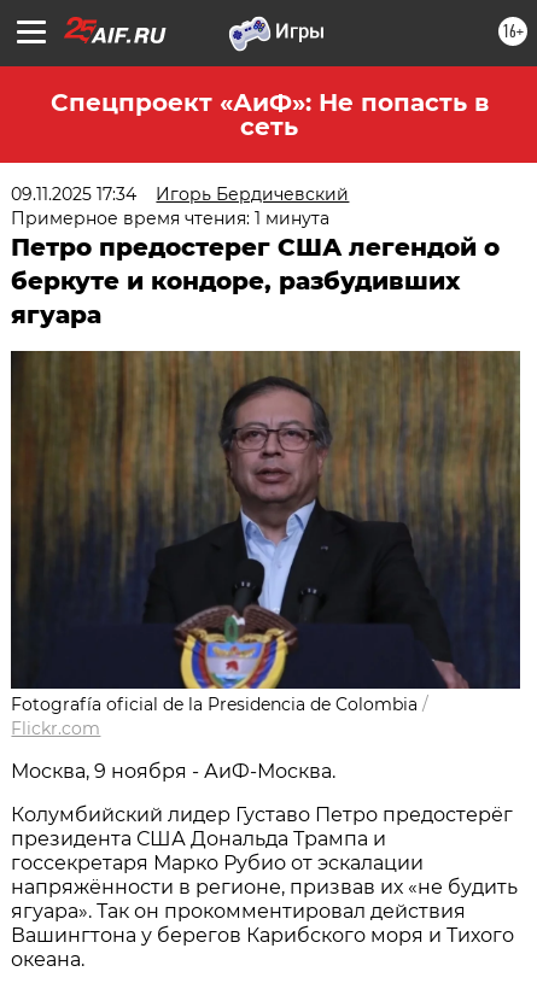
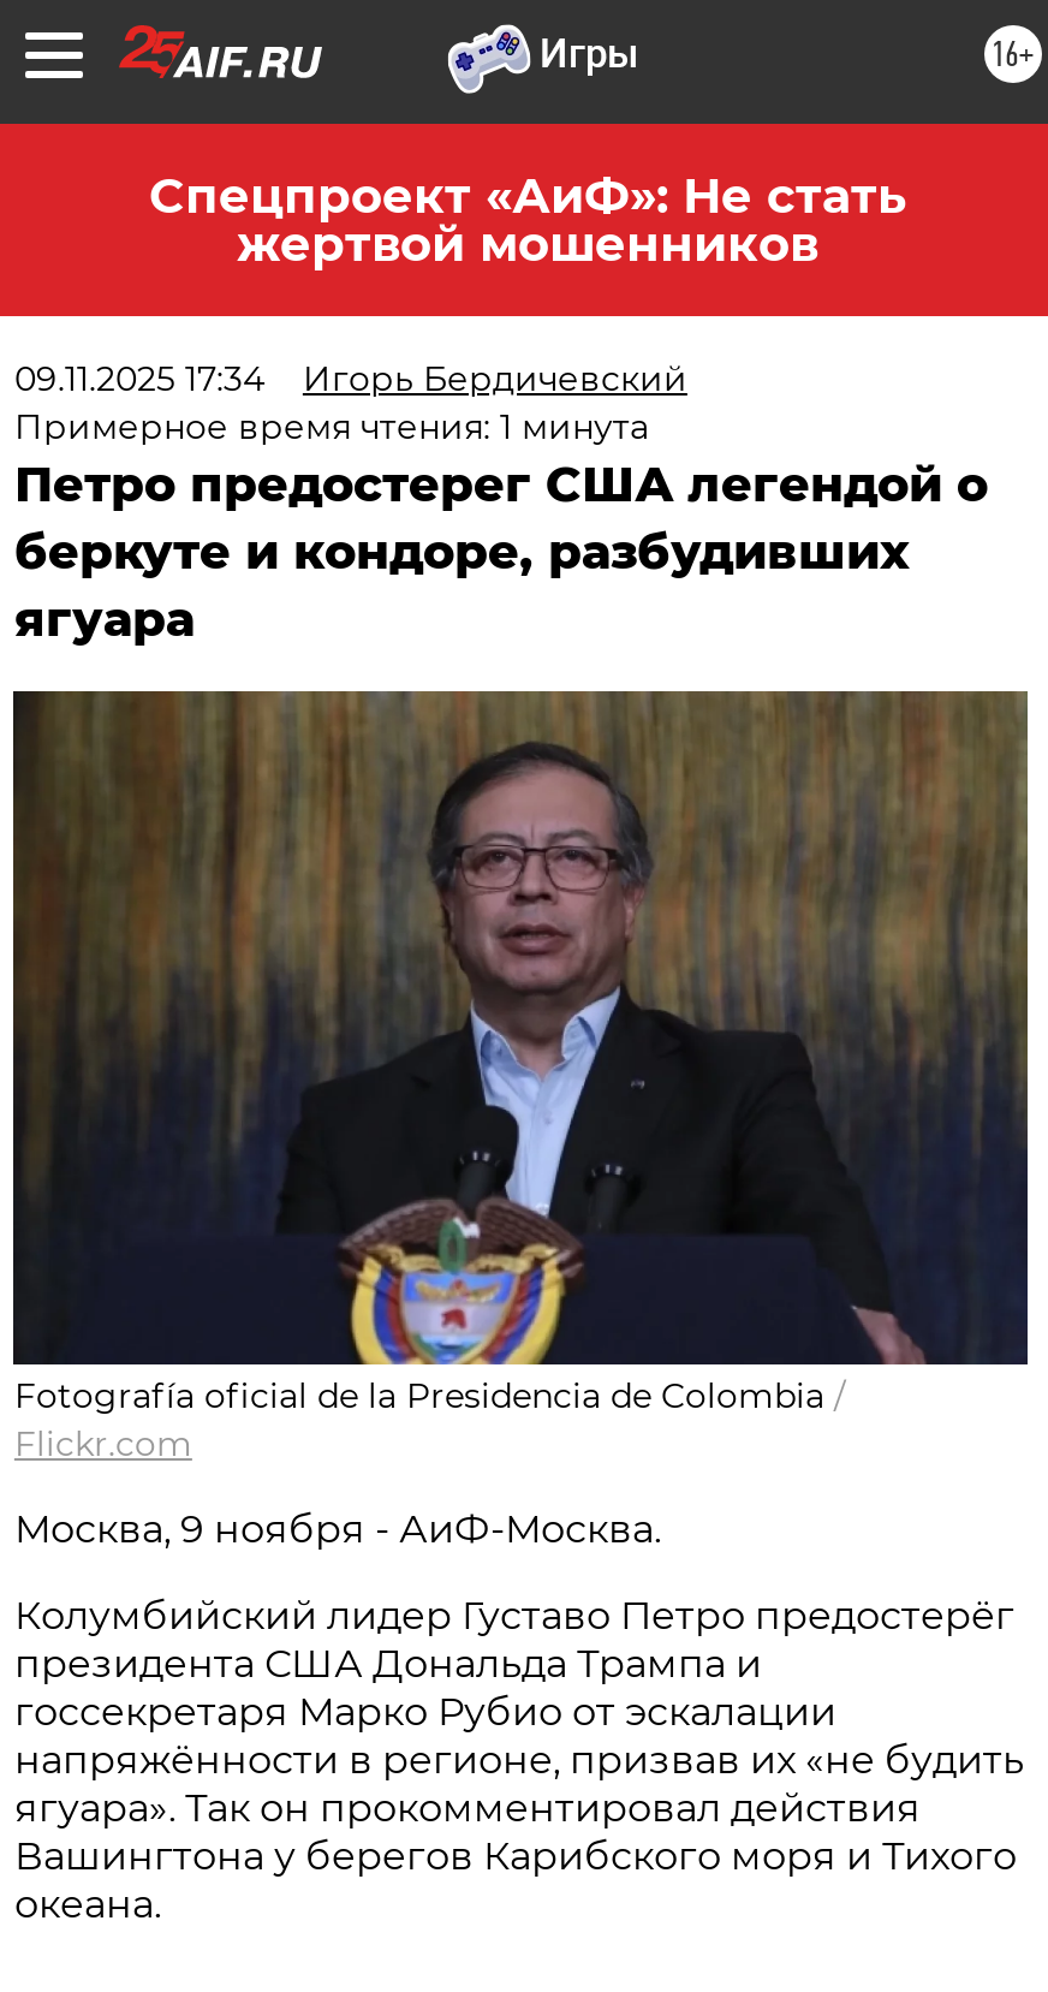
[50,88,488,141] Спецпроект «АиФ»: Не попасть в | сеть -> [149,167,906,273] Спецпроект «АиФ»: Не стать | жертвой мошенников

